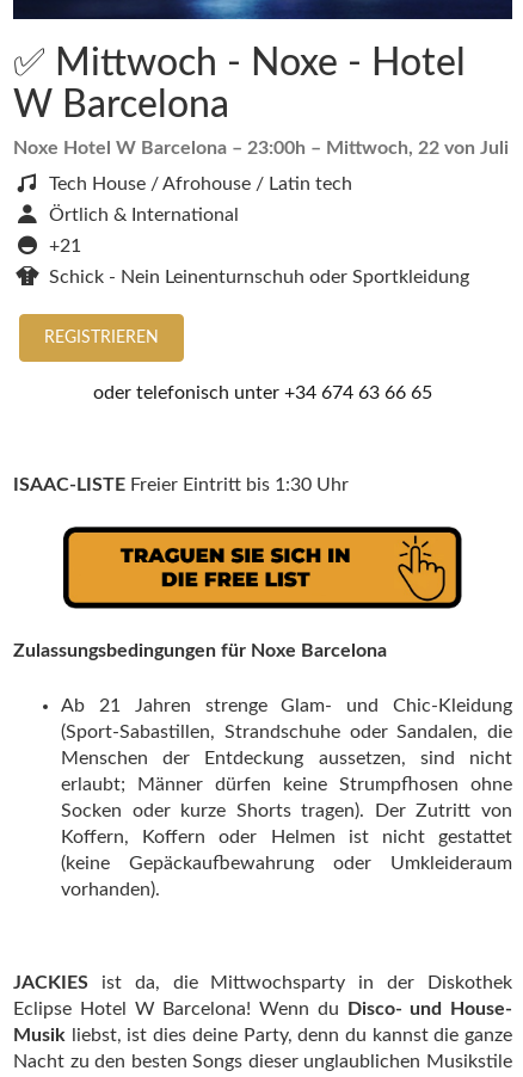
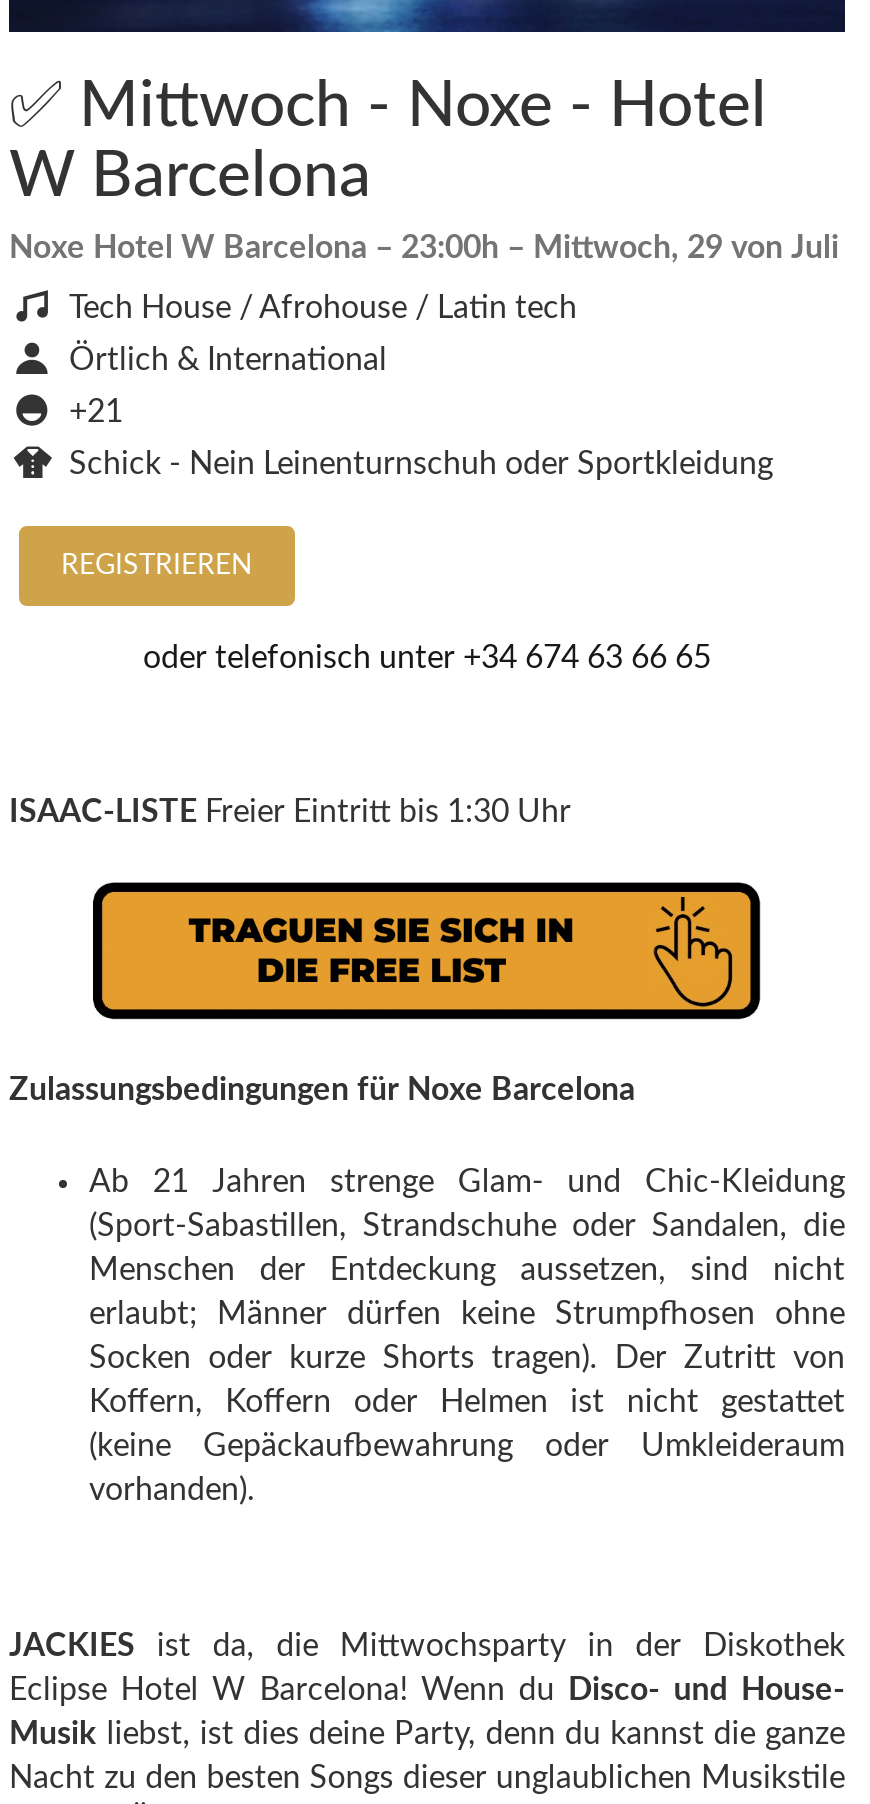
[13,139,509,158] Noxe Hotel W Barcelona – 23:00h – Mittwoch, 22 von Juli -> [9,232,839,264] Noxe Hotel W Barcelona – 23:00h – Mittwoch, 29 von Juli

